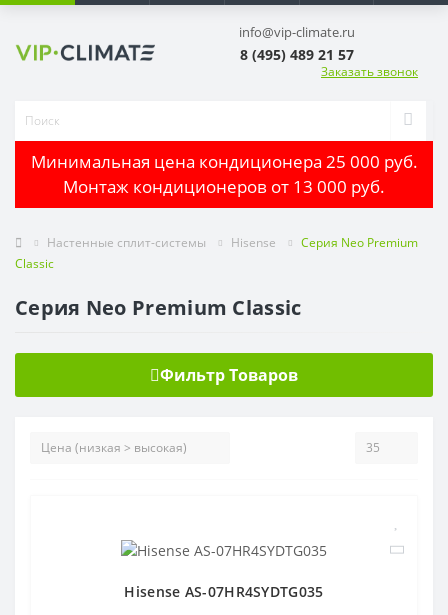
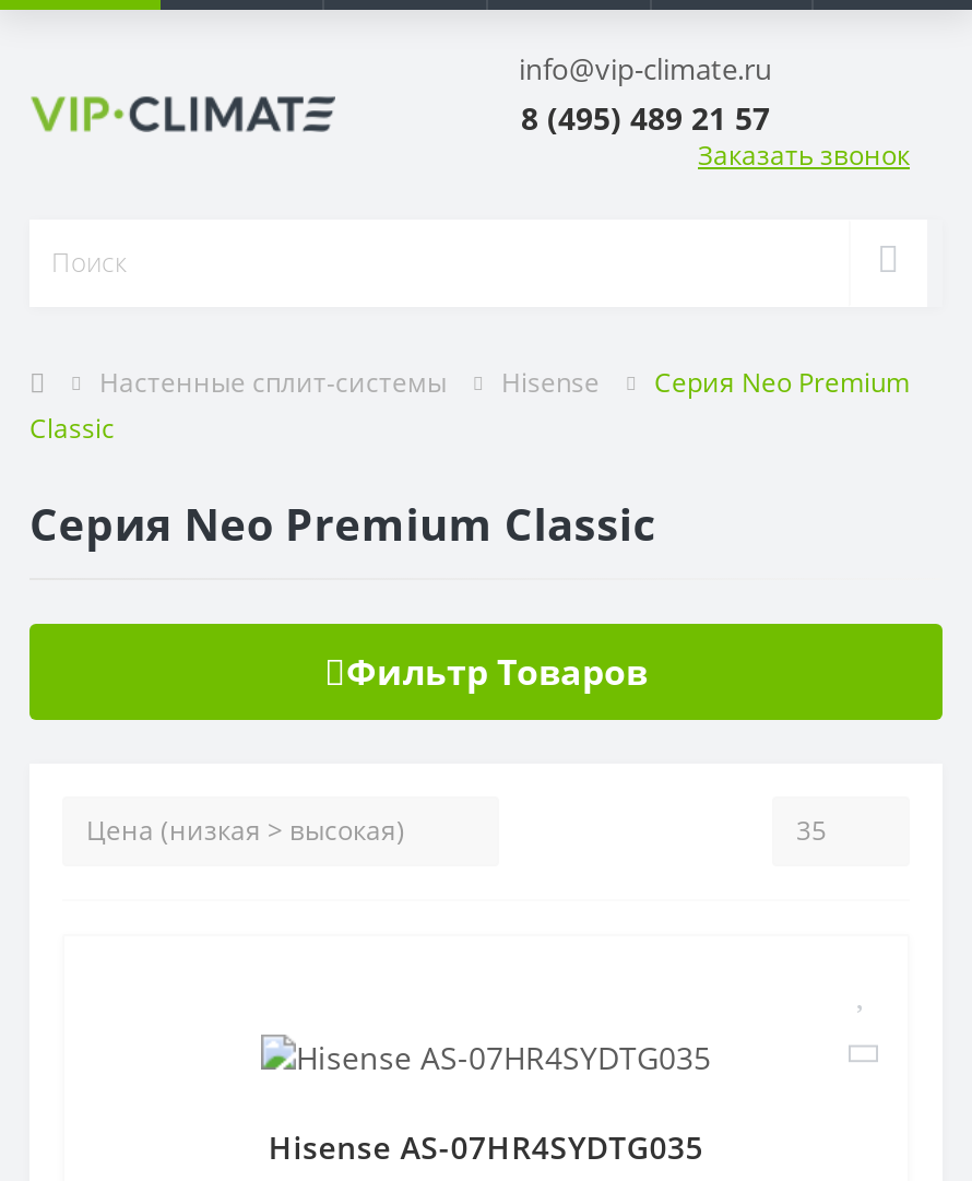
[30,150,417,198] Минимальная цена кондиционера 25 000 руб. | Монтаж кондиционеров от 13 000 руб. -> none

